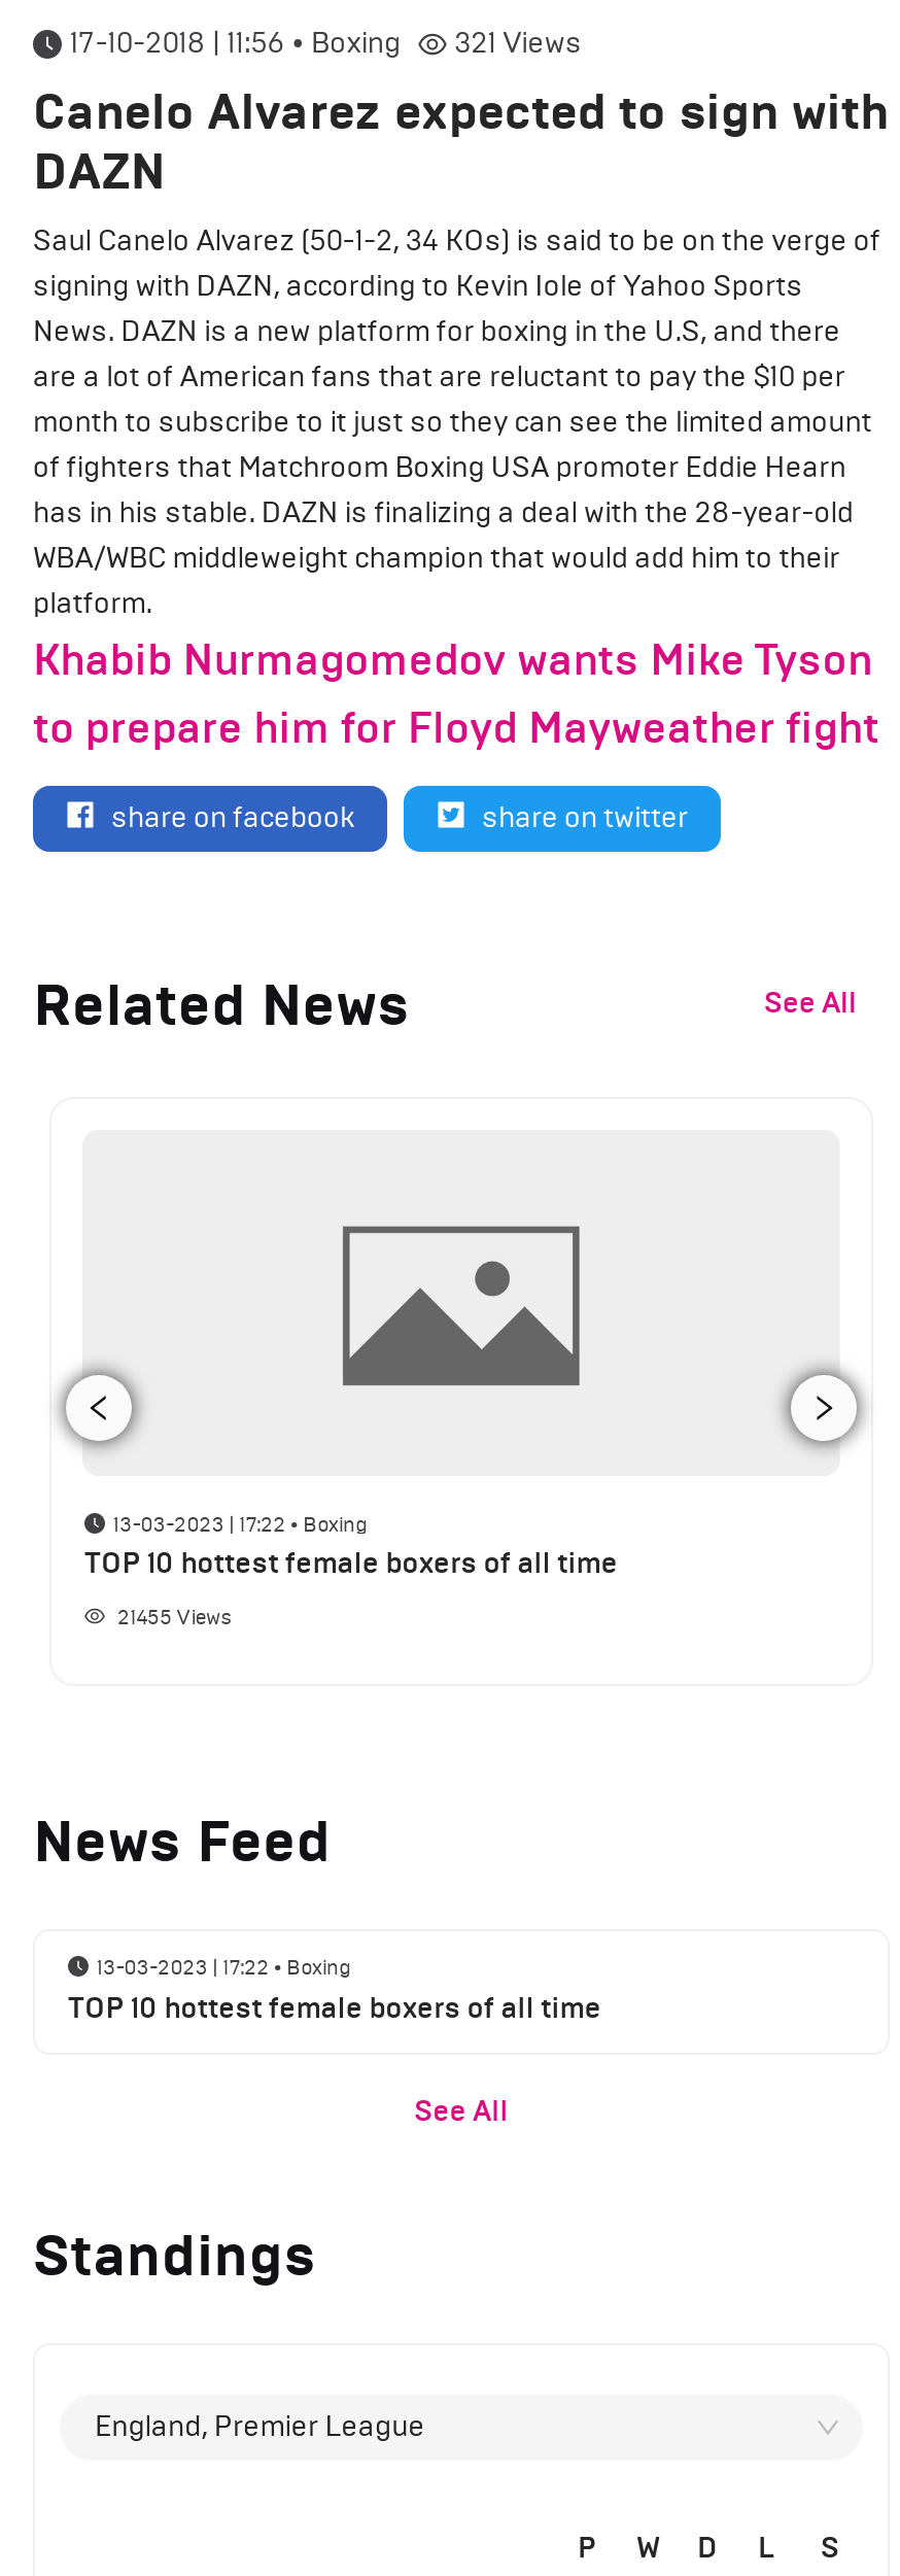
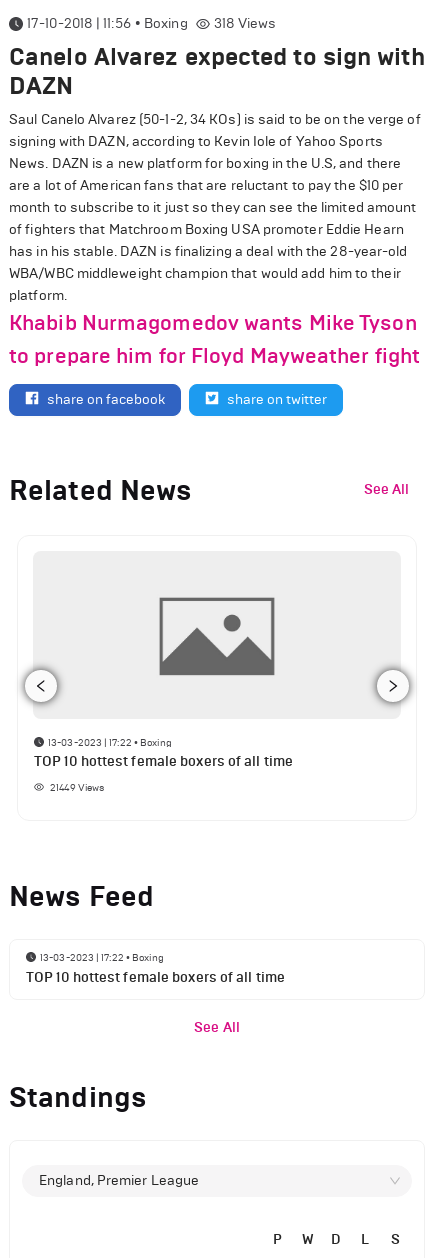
[454,26,582,61] 321 Views -> [214,15,277,32] 318 Views
[118,1604,231,1630] 21455 Views -> [50,781,104,794] 21449 Views

